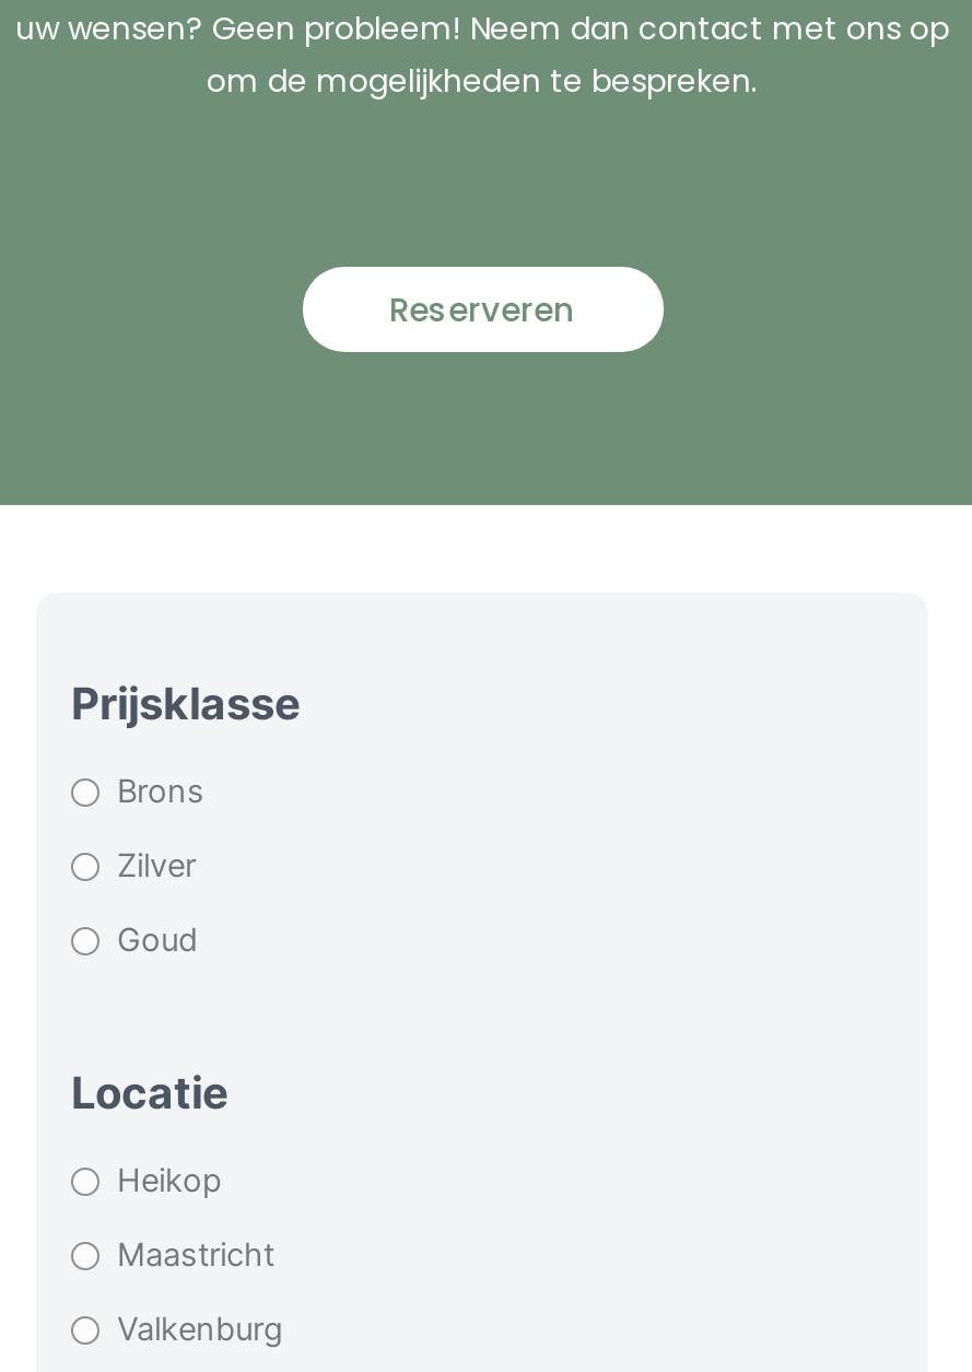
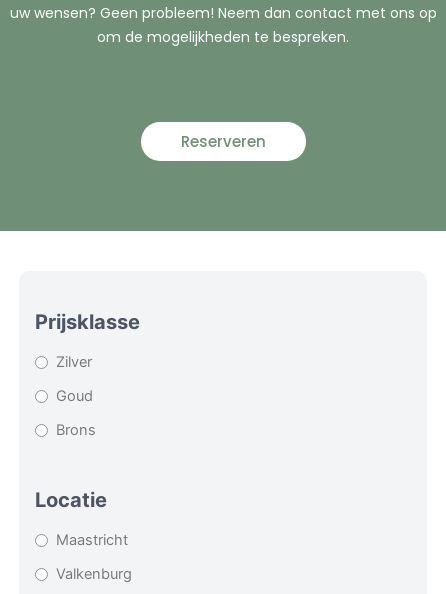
moved [117,772,204,811] -> [56,421,96,439]: Brons
[117,1161,222,1200] Heikop -> none

